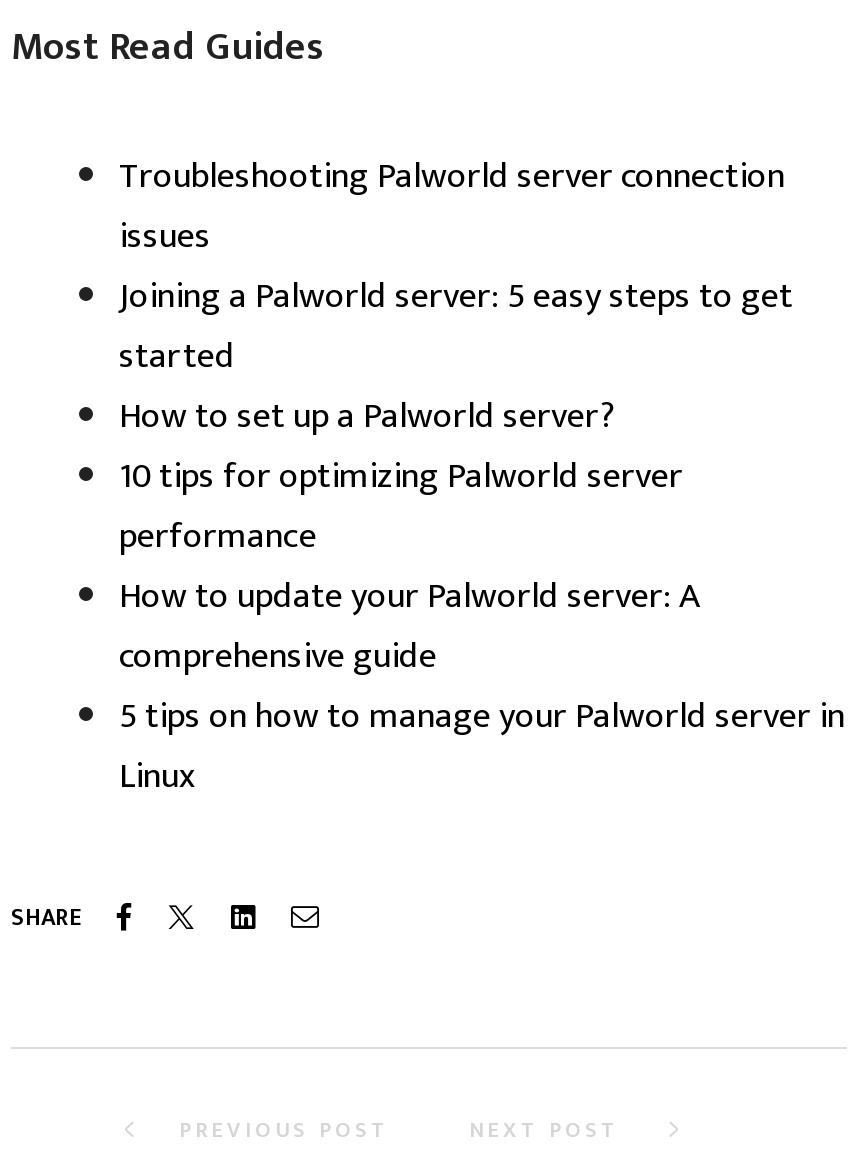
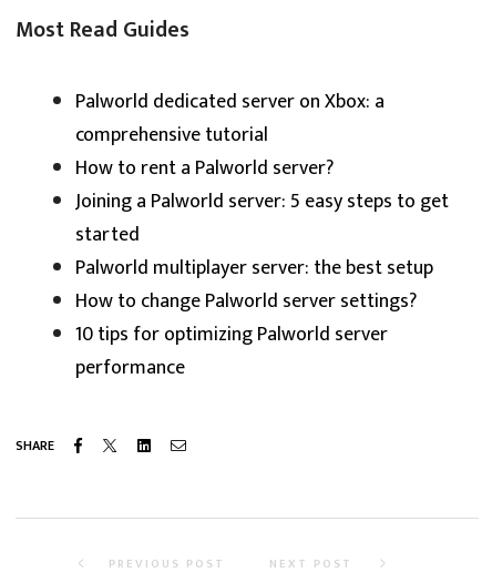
[119,146,785,266] Troubleshooting Palworld server connection | issues -> [75,85,384,185] Palworld dedicated server on Xbox: a | comprehensive tutorial | How to rent a Palworld server?
moved [119,266,793,386] -> [75,185,449,251]: Joining a Palworld server: 5 easy steps to get | started
[119,386,613,446] How to set up a Palworld server? -> [75,251,433,318] Palworld multiplayer server: the best setup | How to change Palworld server settings?
moved [119,446,683,566] -> [75,318,388,384]: 10 tips for optimizing Palworld server | performance
[119,566,845,806] How to update your Palworld server: A | comprehensive guide | 5 tips on how to manage your Palworld server in | Linux -> none

